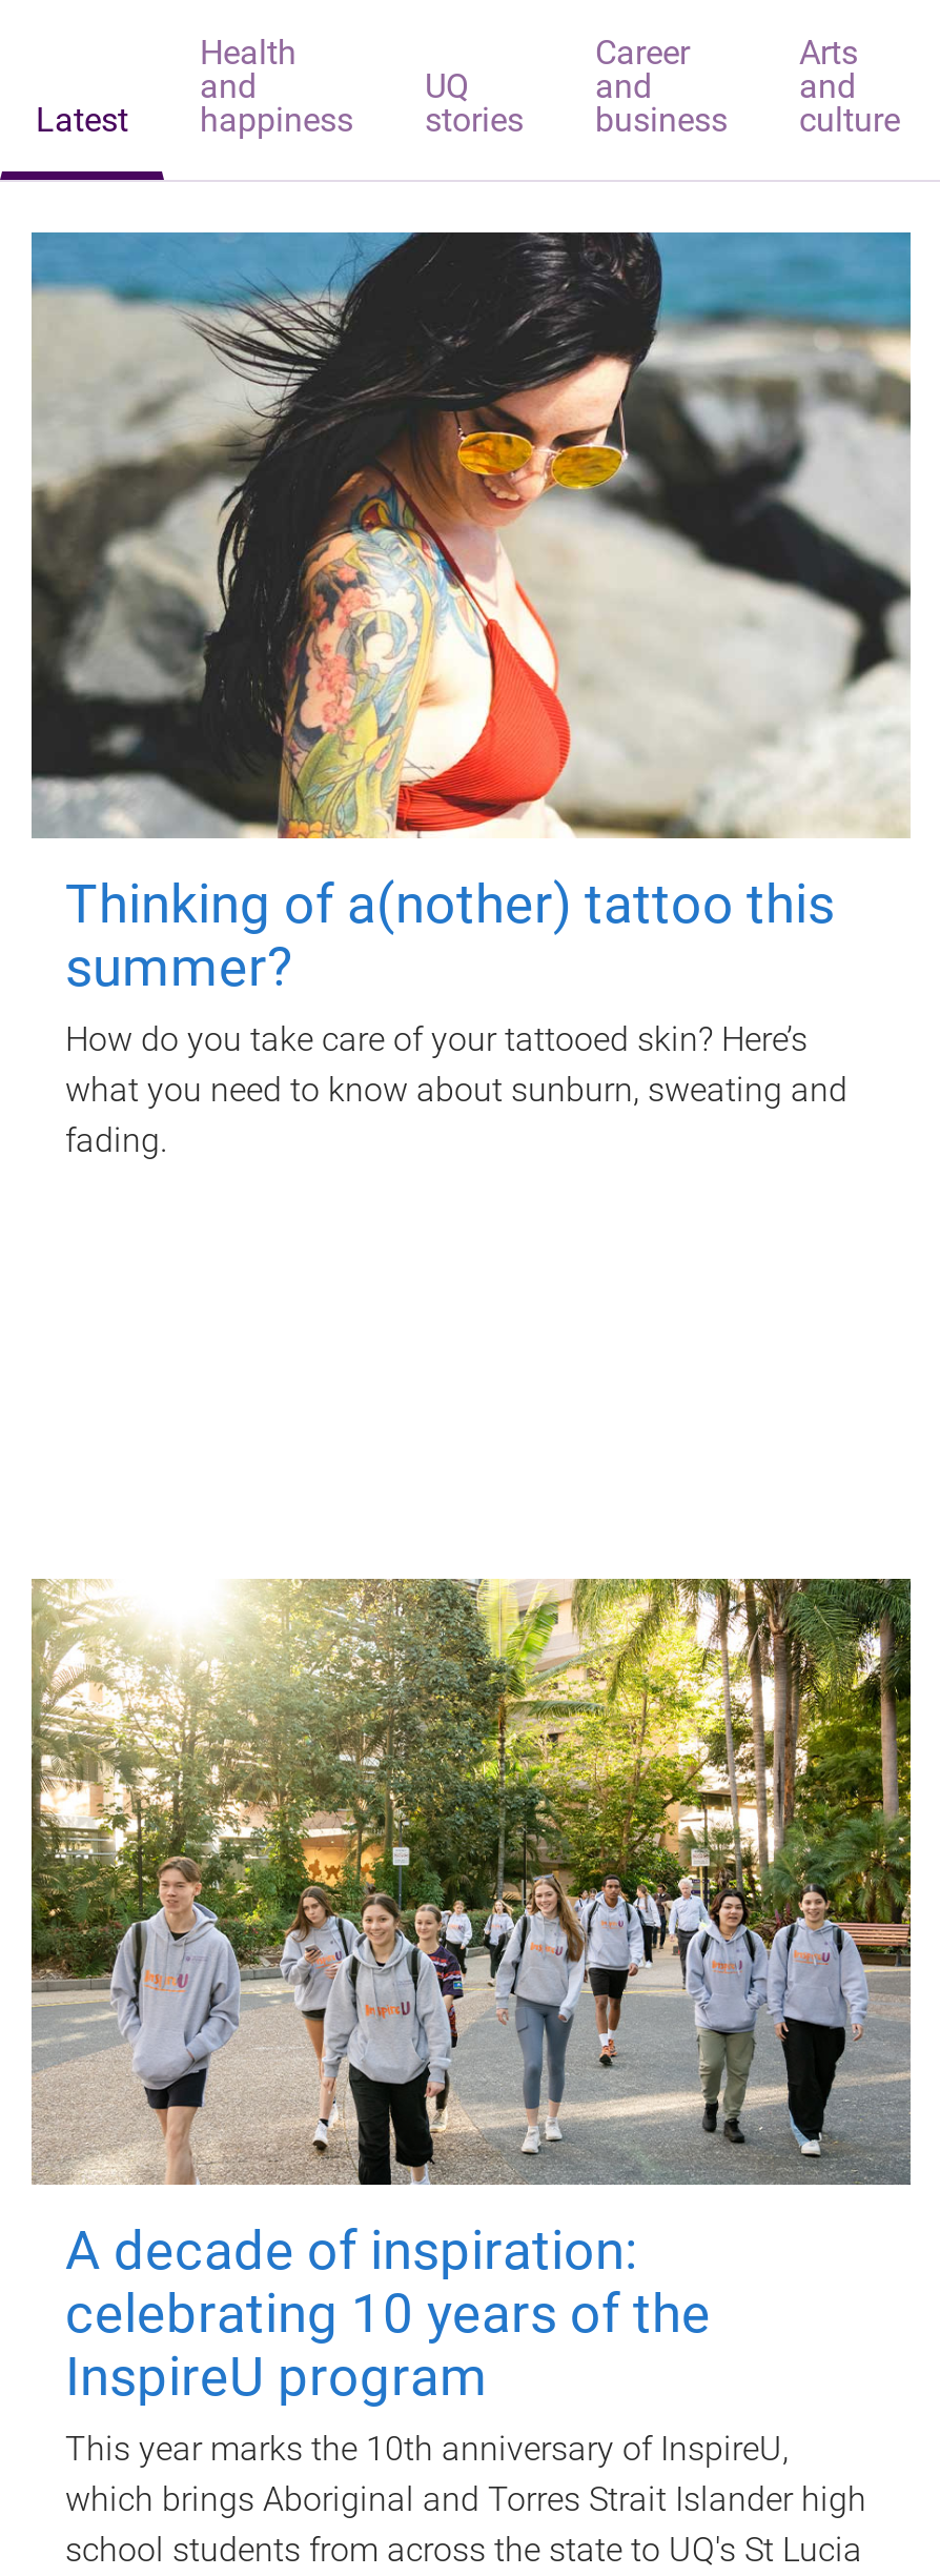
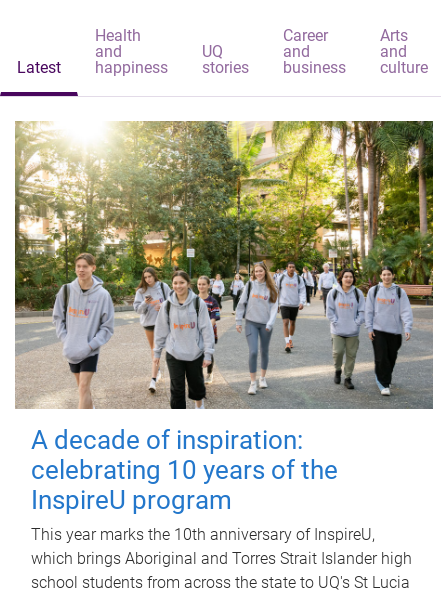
[29,230,913,1160] [image] | Thinking of a(nother) tattoo this | summer? | How do you take care of your tattooed skin? Here’s | what you need to know about sunburn, sweating and | fading. -> none

